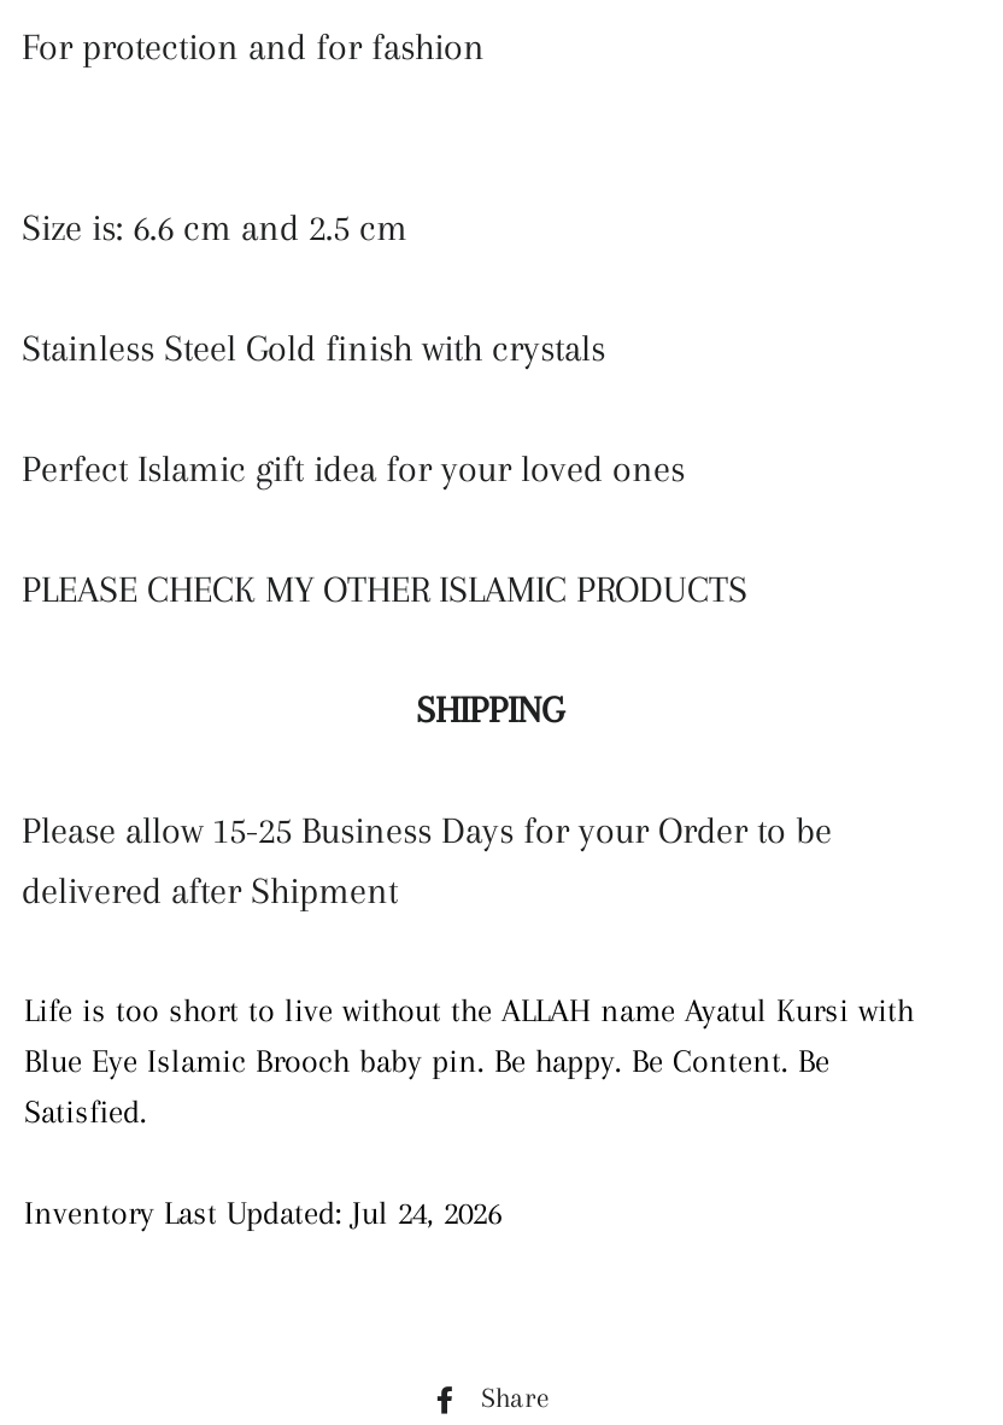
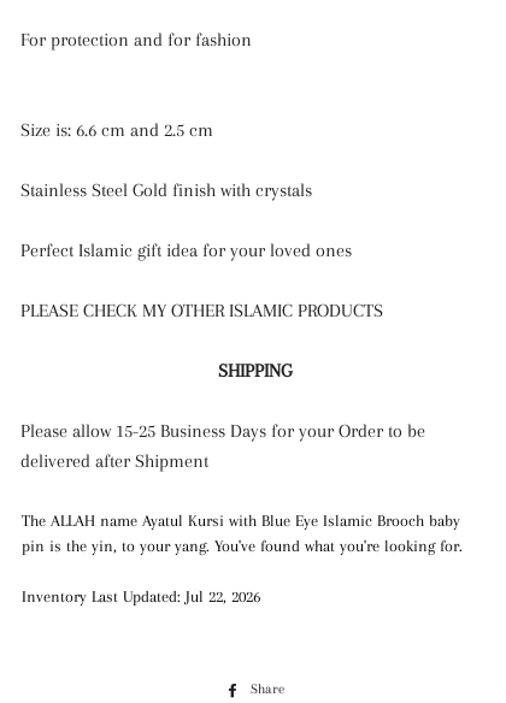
[24,992,914,1130] Life is too short to live without the ALLAH name Ayatul Kursi with | Blue Eye Islamic Brooch baby pin. Be happy. Be Content. Be | Satisfied. -> [22,512,463,555] The ALLAH name Ayatul Kursi with Blue Eye Islamic Brooch baby | pin is the yin, to your yang. You've found what you're looking for.
[24,1195,502,1231] Inventory Last Updated: Jul 24, 2026 -> [22,587,260,605] Inventory Last Updated: Jul 22, 2026

